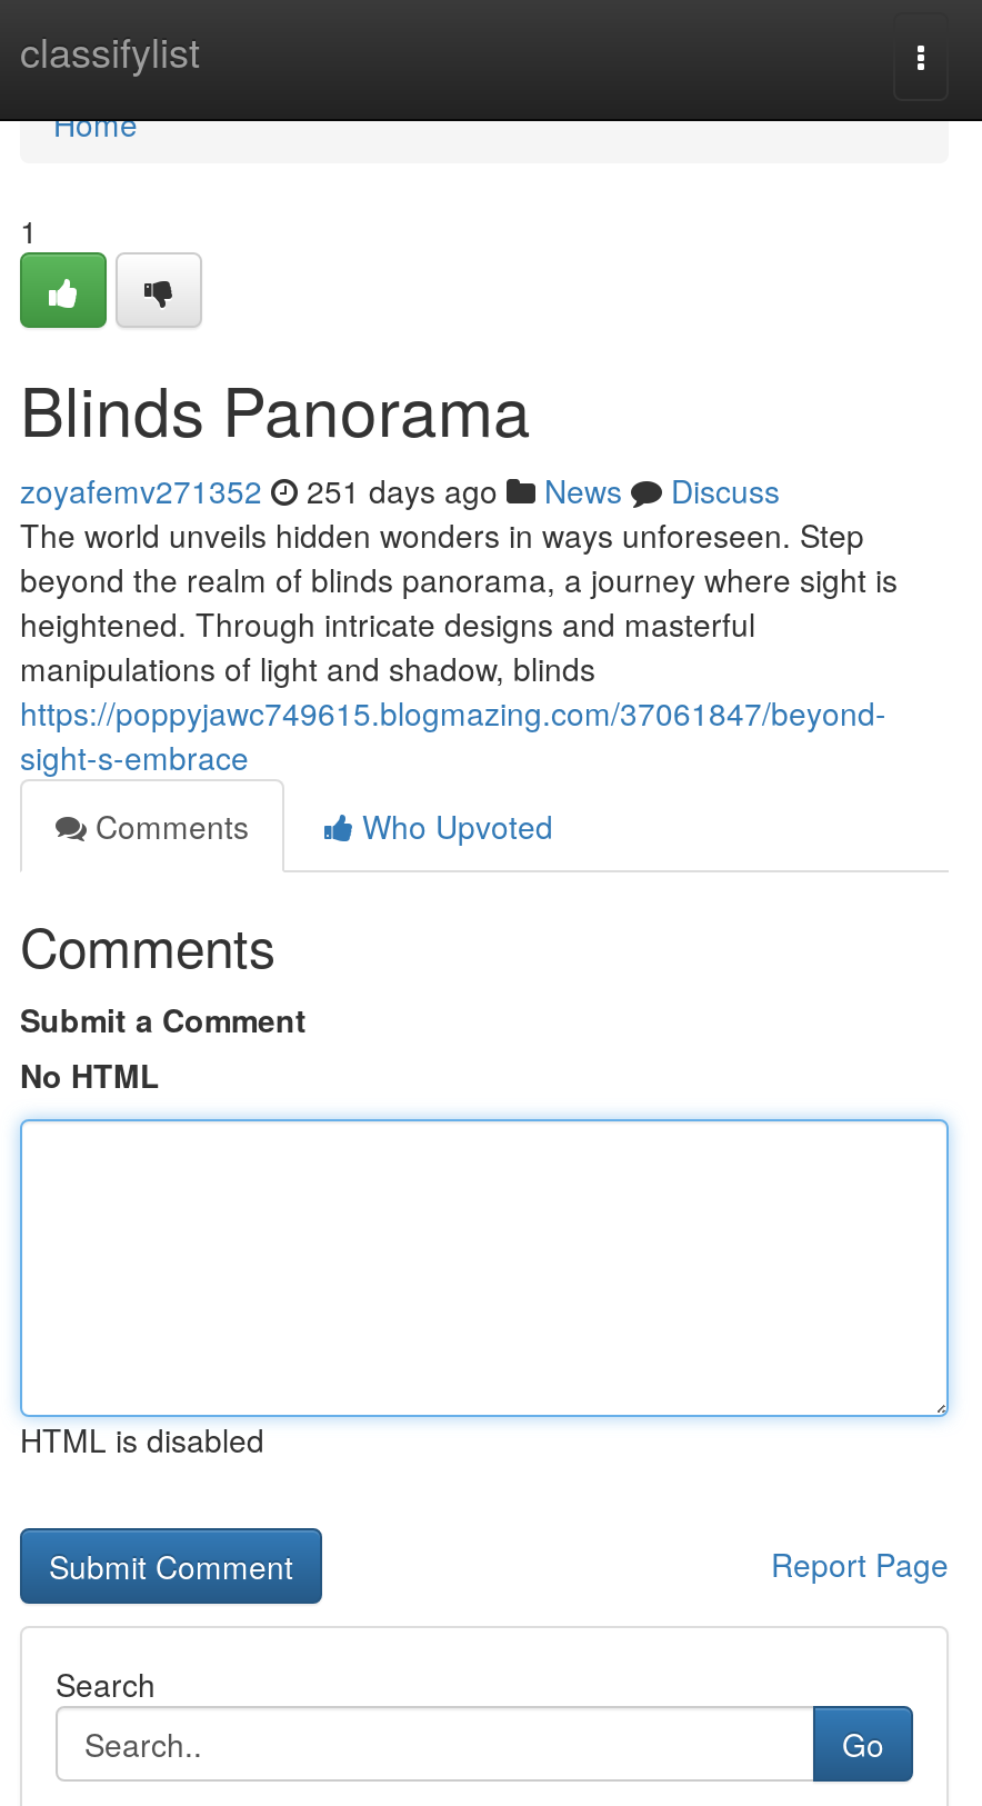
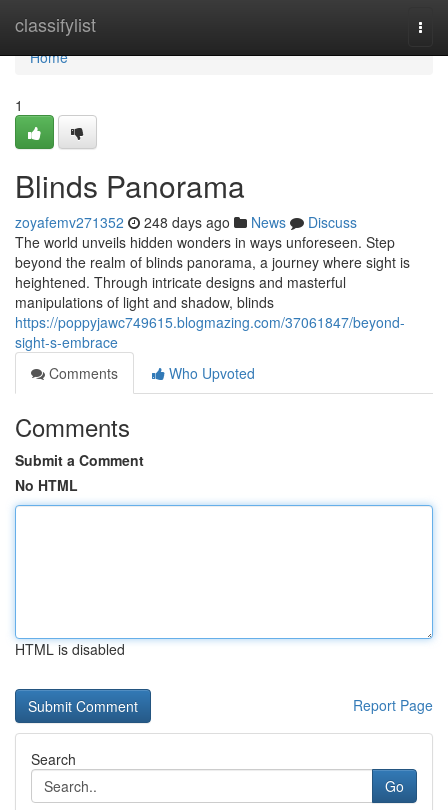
[20,468,780,512] zoyafemv271352 251 days ago News Discuss -> [15,212,357,232] zoyafemv271352 248 days ago News Discuss

